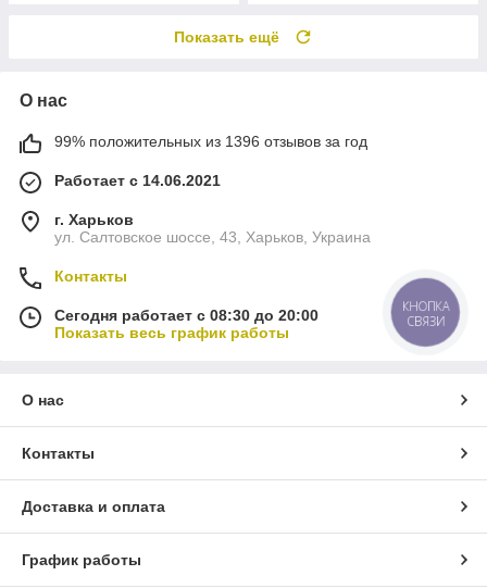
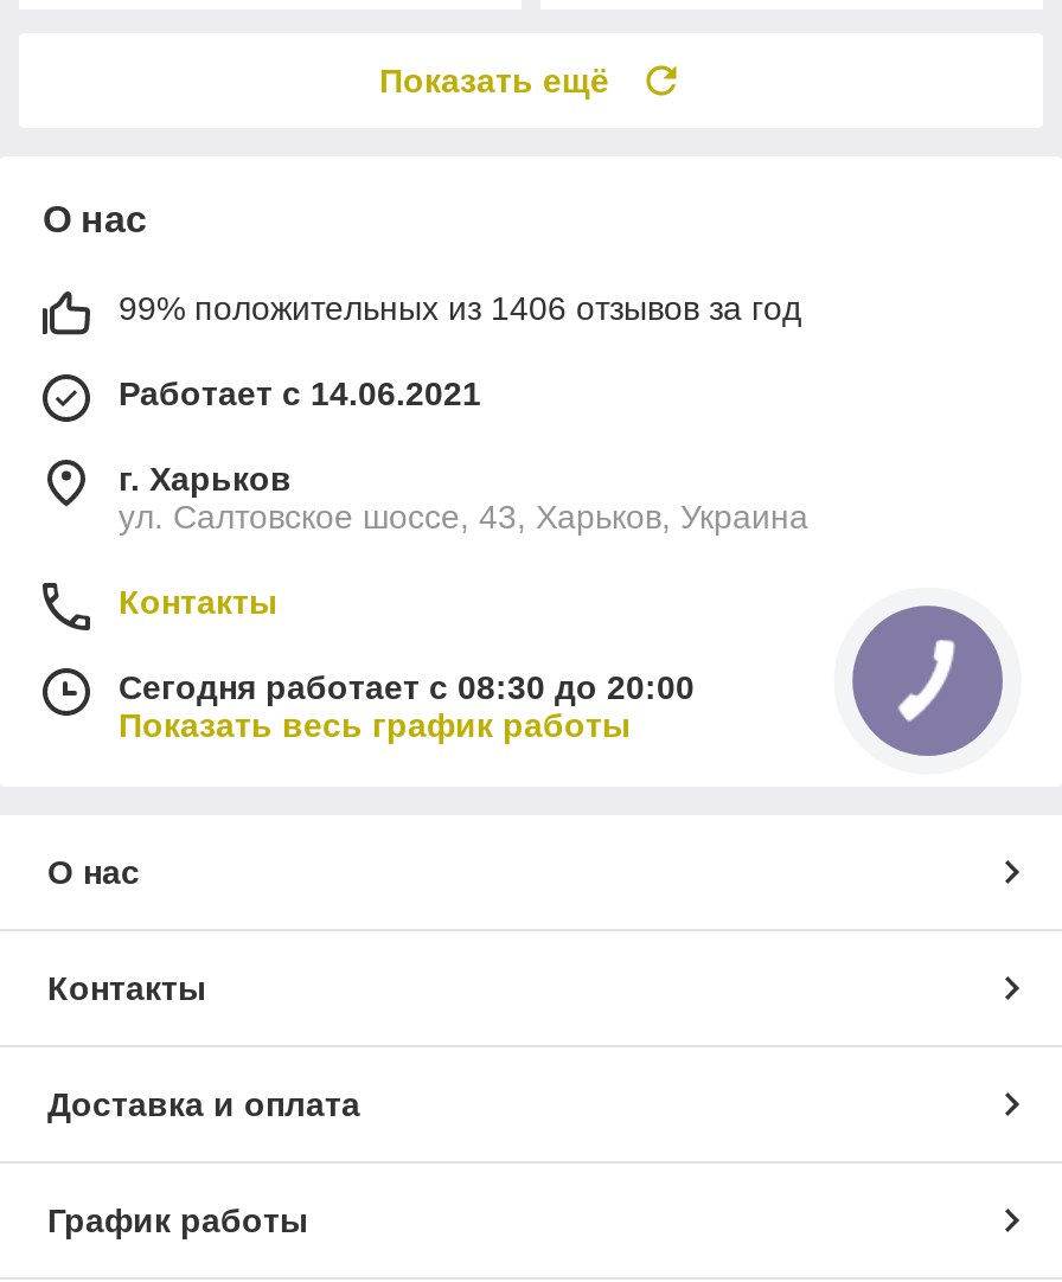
[54,132,367,150] 99% положительных из 1396 отзывов за год -> [119,289,801,327] 99% положительных из 1406 отзывов за год
[402,298,449,329] КНОПКА | СВЯЗИ -> none

